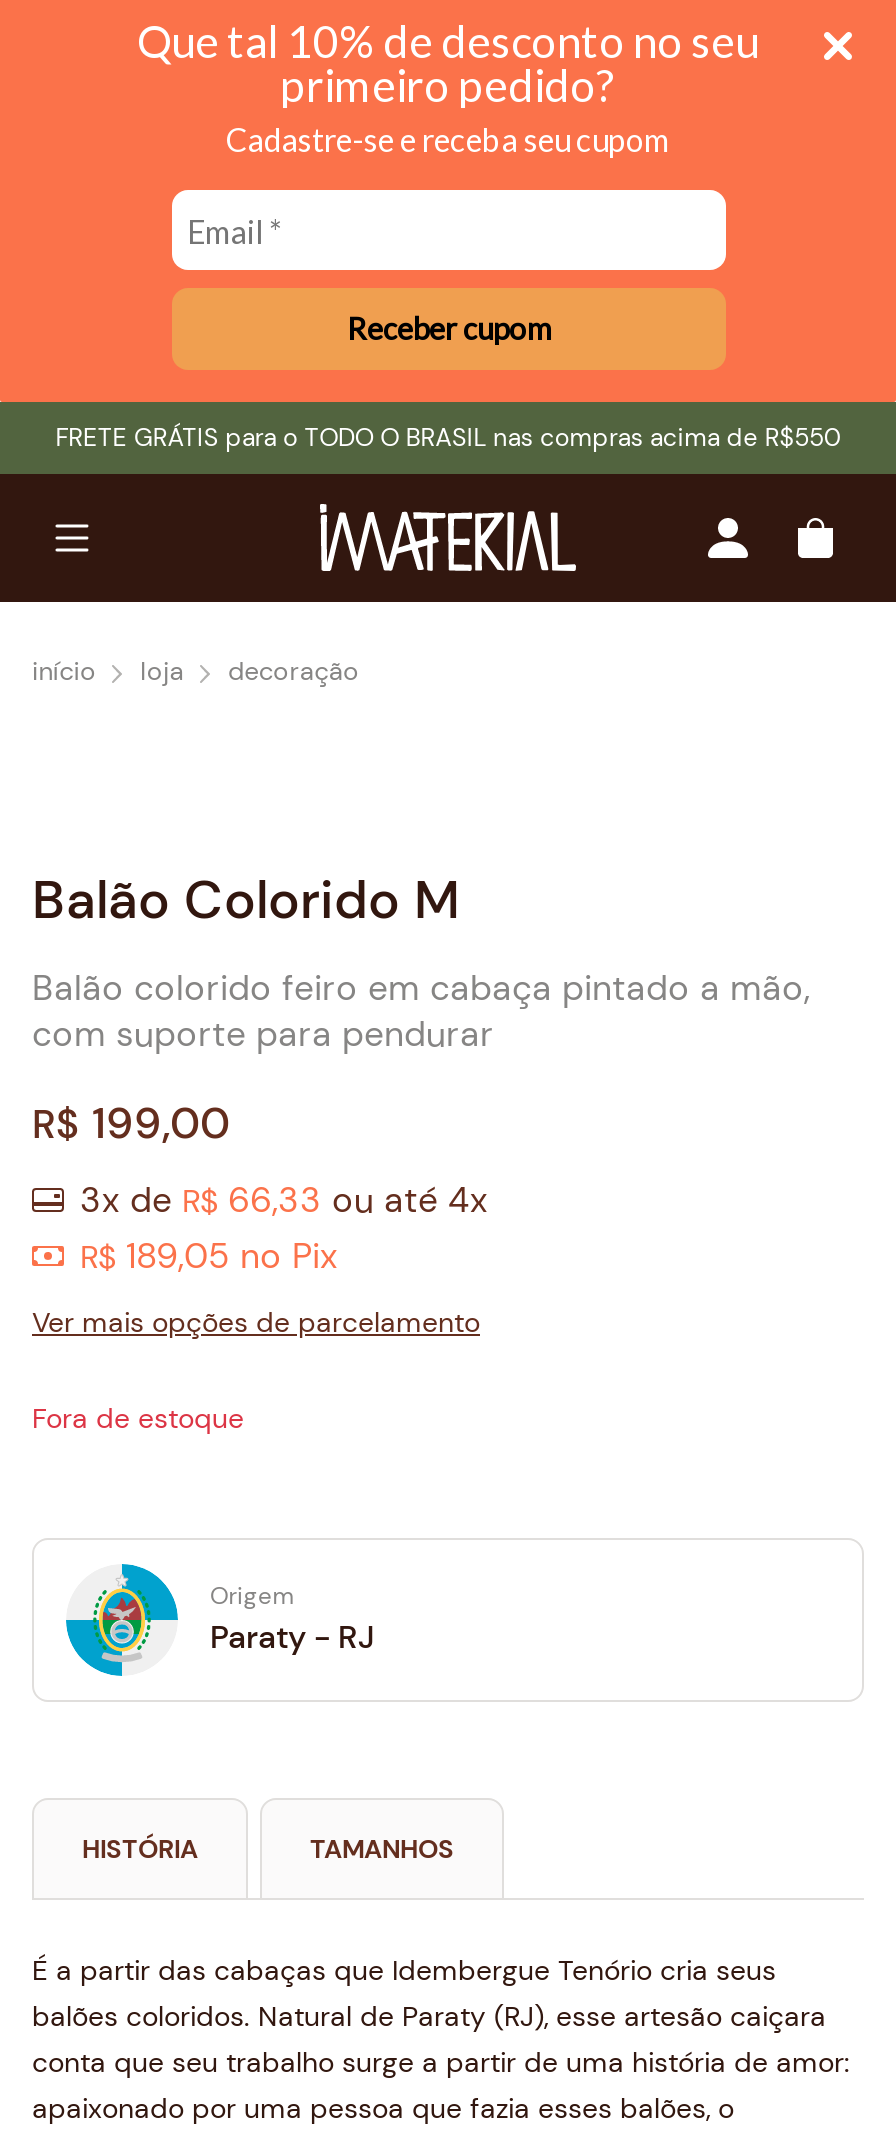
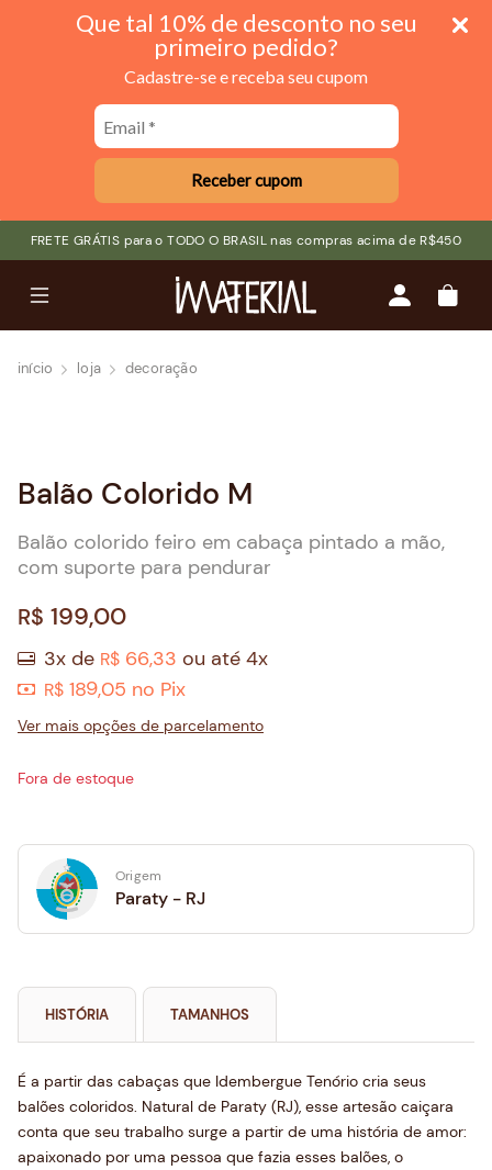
[56,422,840,454] FRETE GRÁTIS para o TODO O BRASIL nas compras acima de R$550 -> [31,232,461,249] FRETE GRÁTIS para o TODO O BRASIL nas compras acima de R$450

